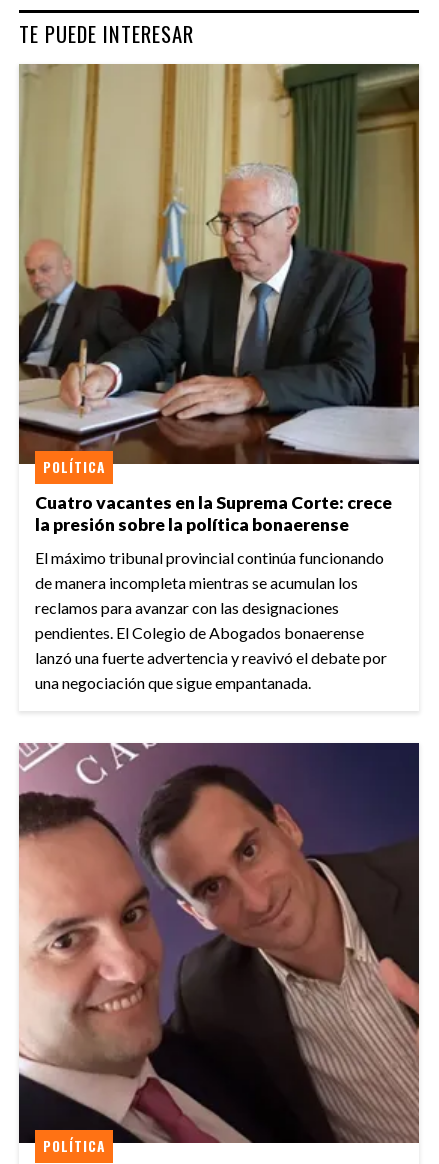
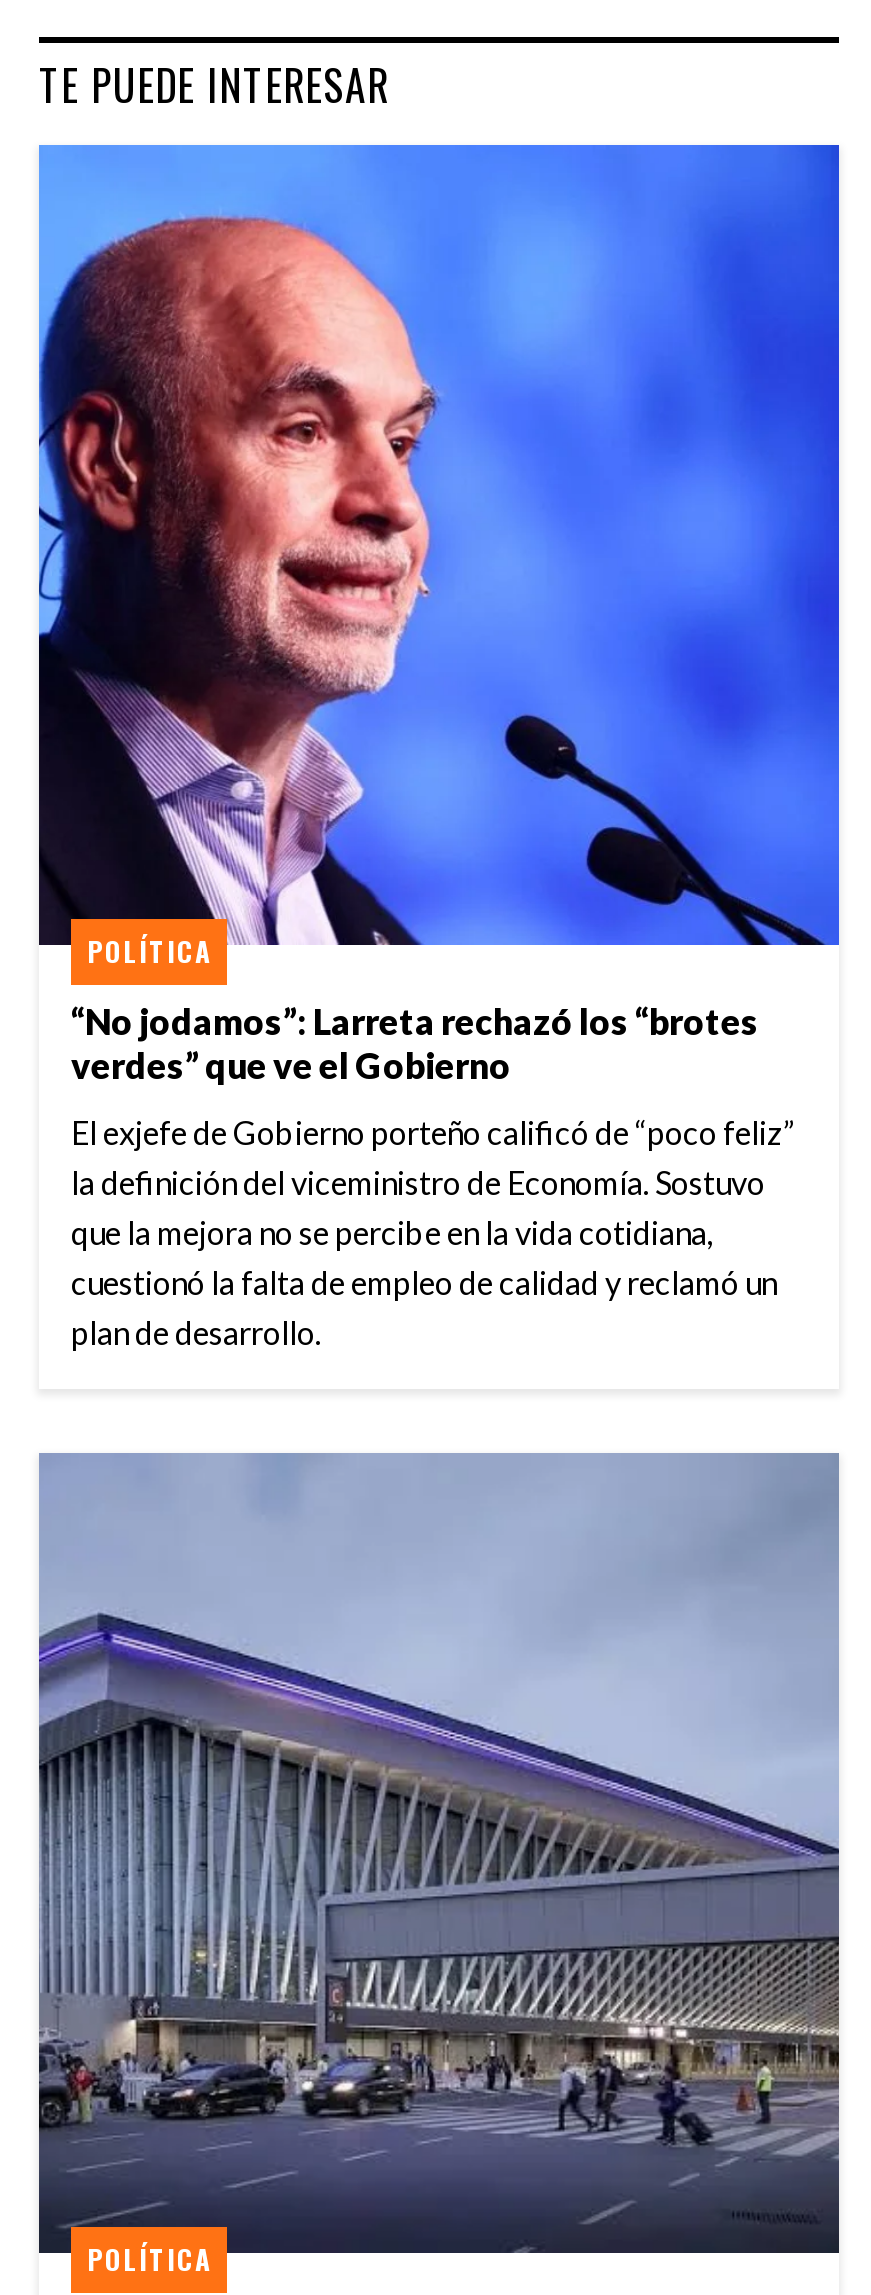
[18,63,420,535] [image] | Cuatro vacantes en la Suprema Corte: crece | la presión sobre la política bonaerense -> [37,143,841,1088] [image] | “No jodamos”: Larreta rechazó los “brotes | verdes” que ve el Gobierno
[35,548,387,692] El máximo tribunal provincial continúa funcionando | de manera incompleta mientras se acumulan los | reclamos para avanzar con las designaciones | pendientes. El Colegio de Abogados bonaerense | lanzó una fuerte advertencia y reavivó el debate por | una negociación que sigue empantanada. -> [71,1113,795,1351] El exjefe de Gobierno porteño calificó de “poco feliz” | la definición del viceministro de Economía. Sostuvo | que la mejora no se percibe en la vida cotidiana, | cuestionó la falta de empleo de calidad y reclamó un | plan de desarrollo.
[18,743,420,1144] [image] -> [37,1453,841,2255] [image]

